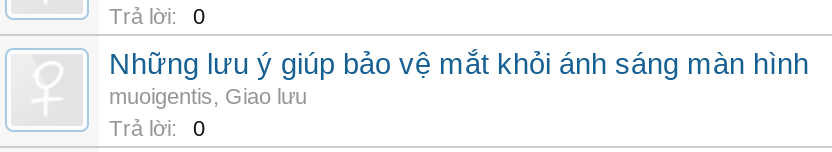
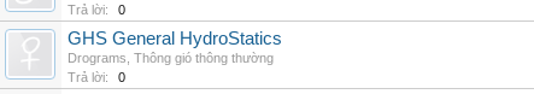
[109,48,809,108] Những lưu ý giúp bảo vệ mắt khỏi ánh sáng màn hình | muoigentis, Giao lưu -> [68,29,282,65] GHS General HydroStatics | Drograms, Thông gió thông thường

